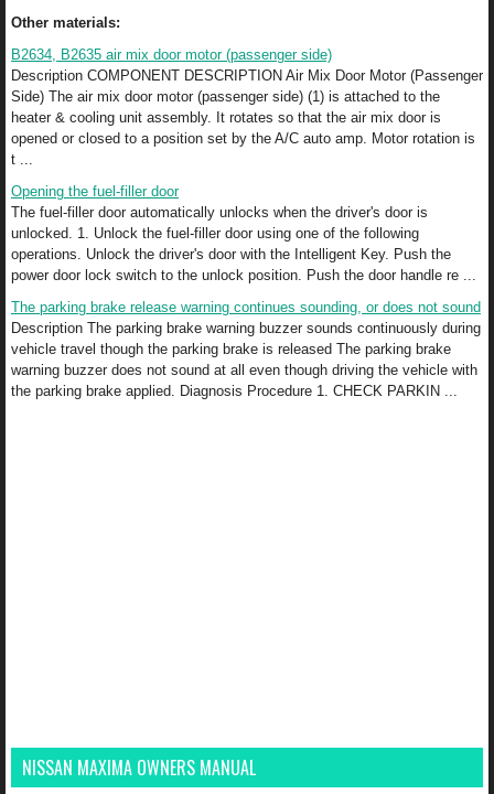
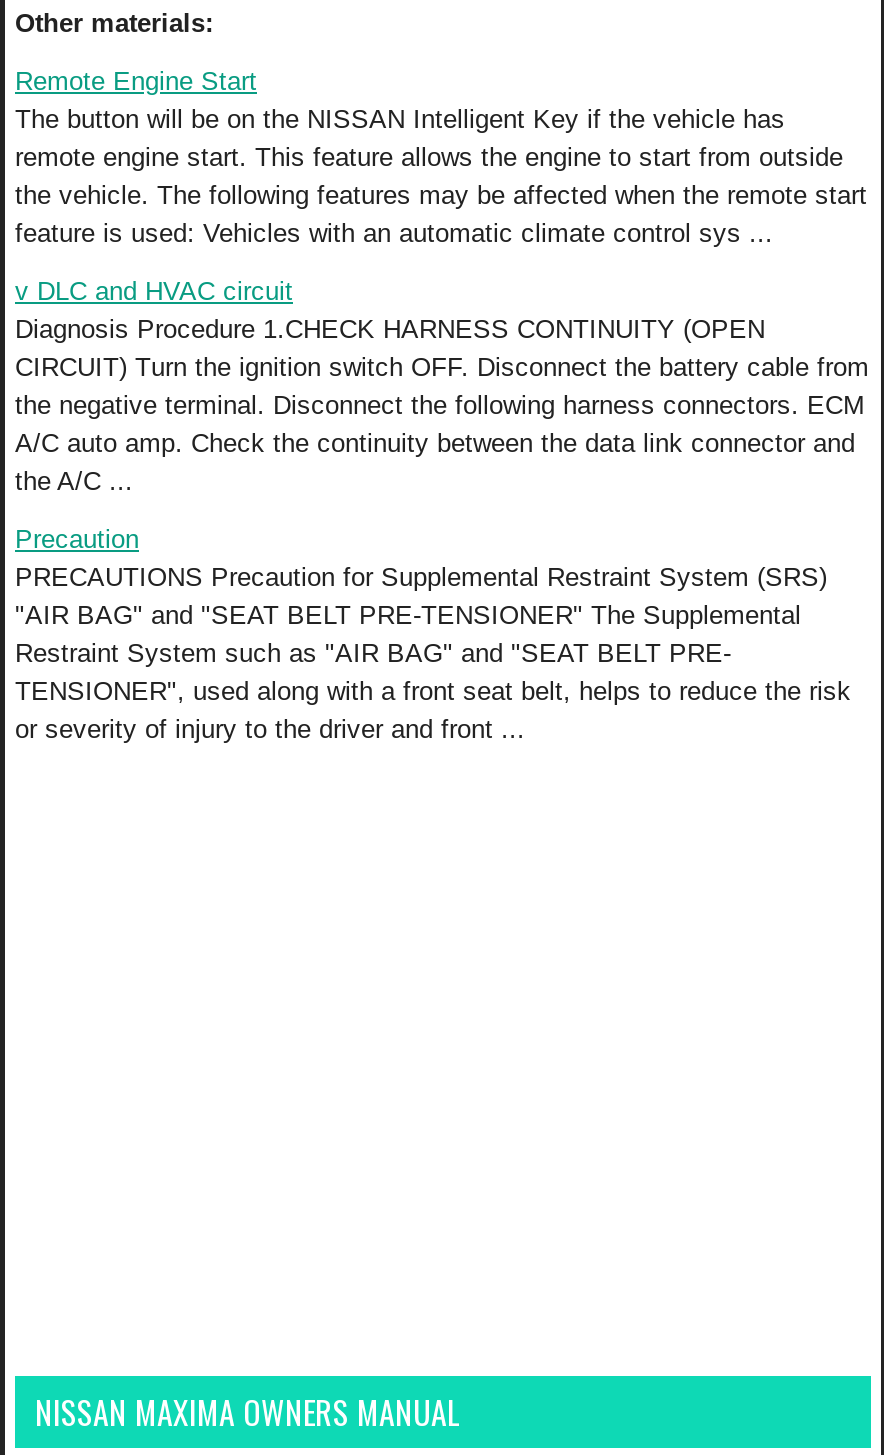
[11,47,483,168] B2634, B2635 air mix door motor (passenger side) | Description COMPONENT DESCRIPTION Air Mix Door Motor (Passenger | Side) The air mix door motor (passenger side) (1) is attached to the | heater & cooling unit assembly. It rotates so that the air mix door is | opened or closed to a position set by the A/C auto amp. Motor rotation is | t ... -> [15,67,867,249] Remote Engine Start | The button will be on the NISSAN Intelligent Key if the vehicle has | remote engine start. This feature allows the engine to start from outside | the vehicle. The following features may be affected when the remote start | feature is used: Vehicles with an automatic climate control sys ...
[11,184,476,284] Opening the fuel-filler door | The fuel-filler door automatically unlocks when the driver's door is | unlocked. 1. Unlock the fuel-filler door using one of the following | operations. Unlock the driver's door with the Intelligent Key. Push the | power door lock switch to the unlock position. Push the door handle re ... -> [15,277,869,497] v DLC and HVAC circuit | Diagnosis Procedure 1.CHECK HARNESS CONTINUITY (OPEN | CIRCUIT) Turn the ignition switch OFF. Disconnect the battery cable from | the negative terminal. Disconnect the following harness connectors. ECM | A/C auto amp. Check the continuity between the data link connector and | the A/C ...
[11,299,481,400] The parking brake release warning continues sounding, or does not sound | Description The parking brake warning buzzer sounds continuously during | vehicle travel though the parking brake is released The parking brake | warning buzzer does not sound at all even though driving the vehicle with | the parking brake applied. Diagnosis Procedure 1. CHECK PARKIN ... -> [15,525,851,745] Precaution | PRECAUTIONS Precaution for Supplemental Restraint System (SRS) | "AIR BAG" and "SEAT BELT PRE-TENSIONER" The Supplemental | Restraint System such as "AIR BAG" and "SEAT BELT PRE- | TENSIONER", used along with a front seat belt, helps to reduce the risk | or severity of injury to the driver and front ...

